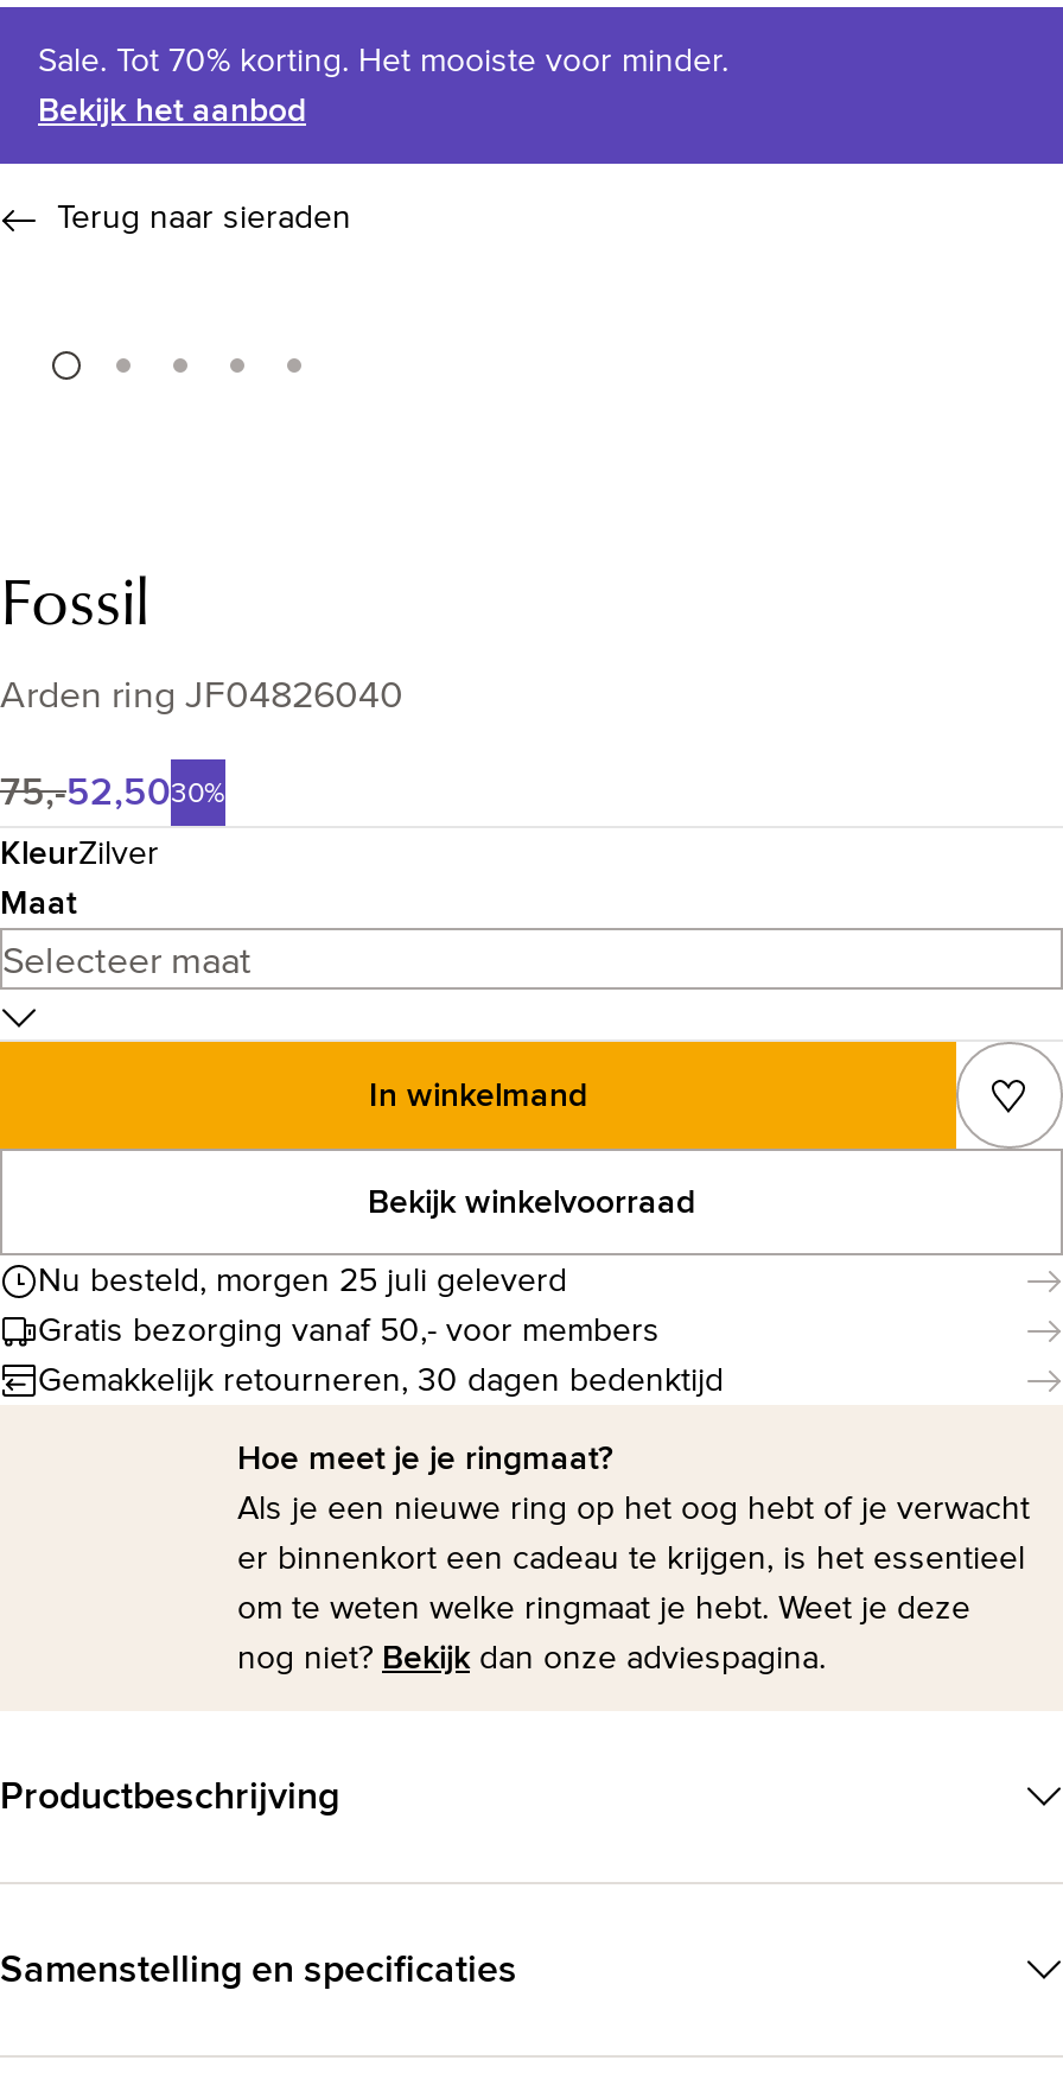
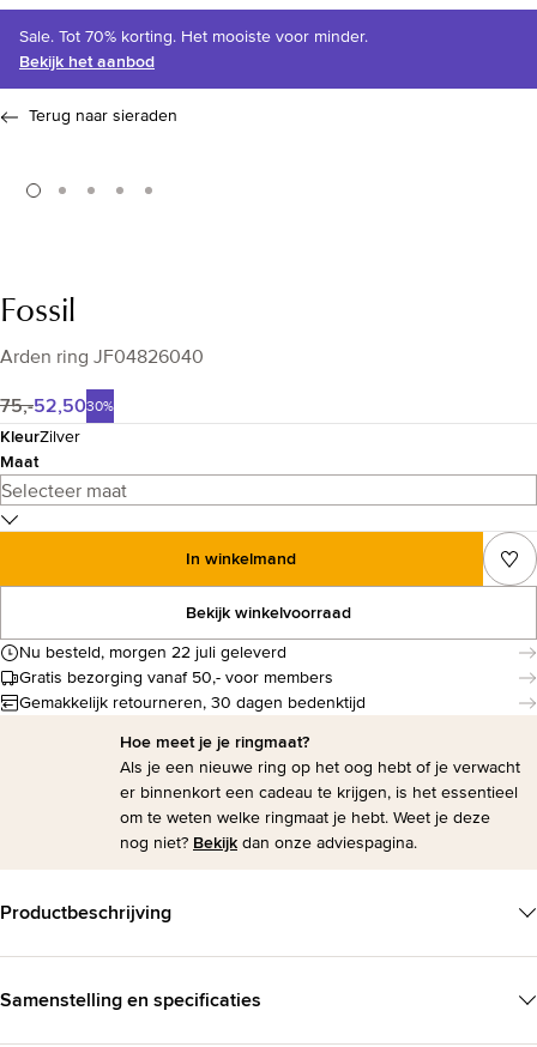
[38,1260,567,1298] Nu besteld, morgen 25 juli geleverd -> [19,642,286,661] Nu besteld, morgen 22 juli geleverd

